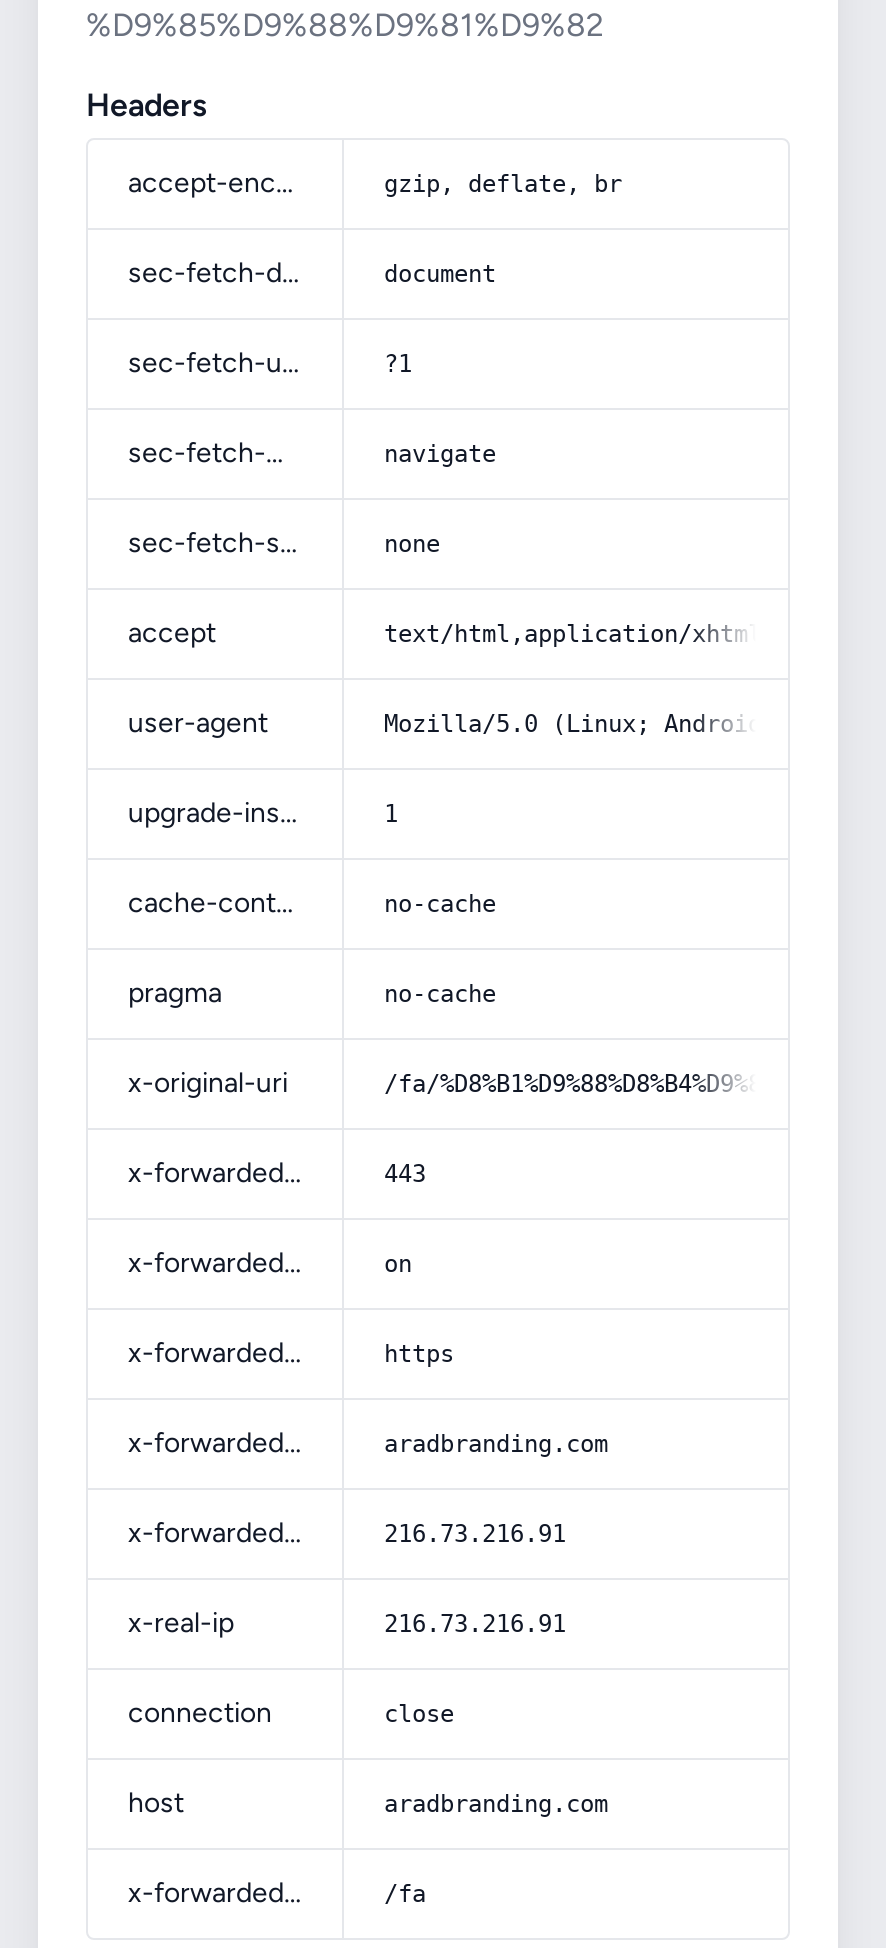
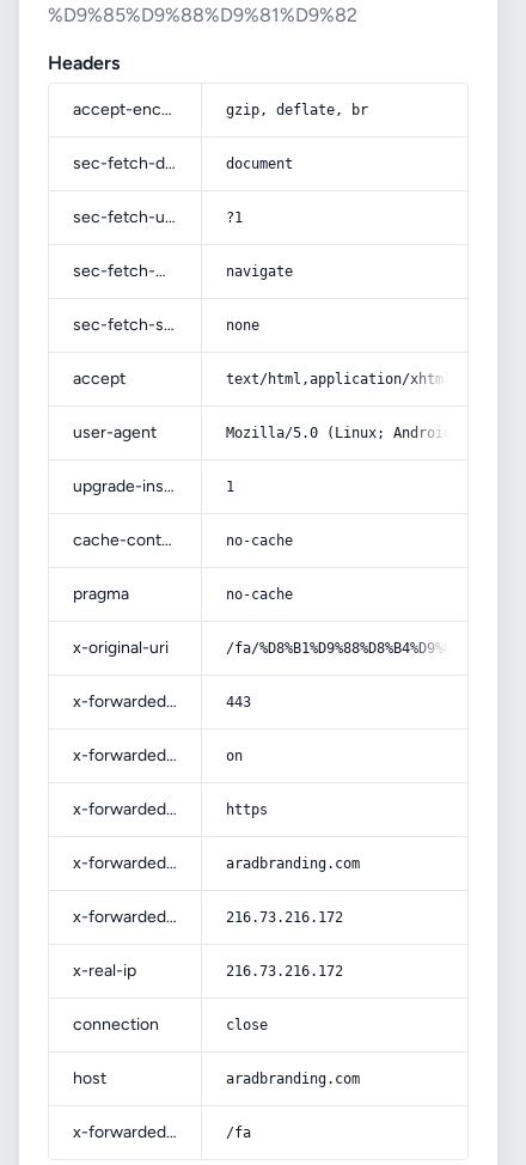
[384,1520,566,1548] 216.73.216.91 -> [226,909,343,926] 216.73.216.172
[384,1610,566,1638] 216.73.216.91 -> [226,963,343,980] 216.73.216.172

